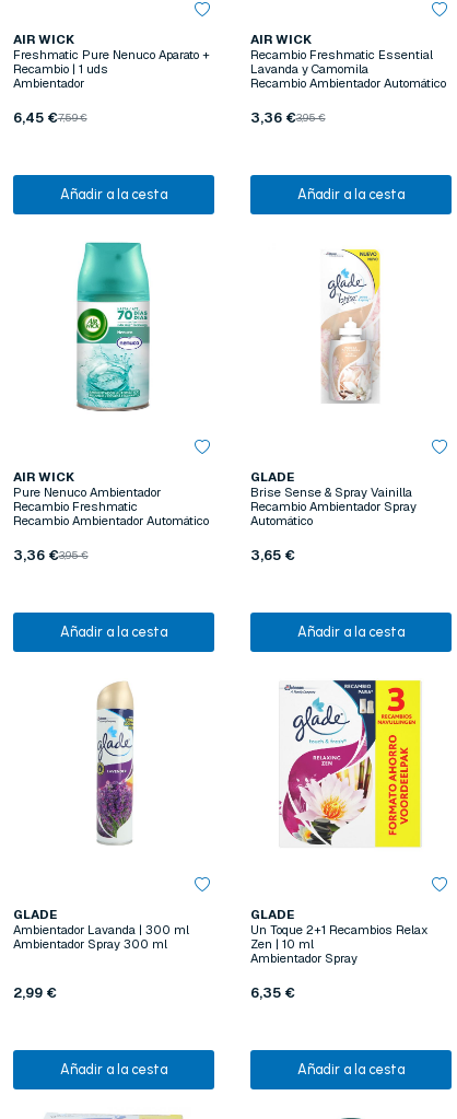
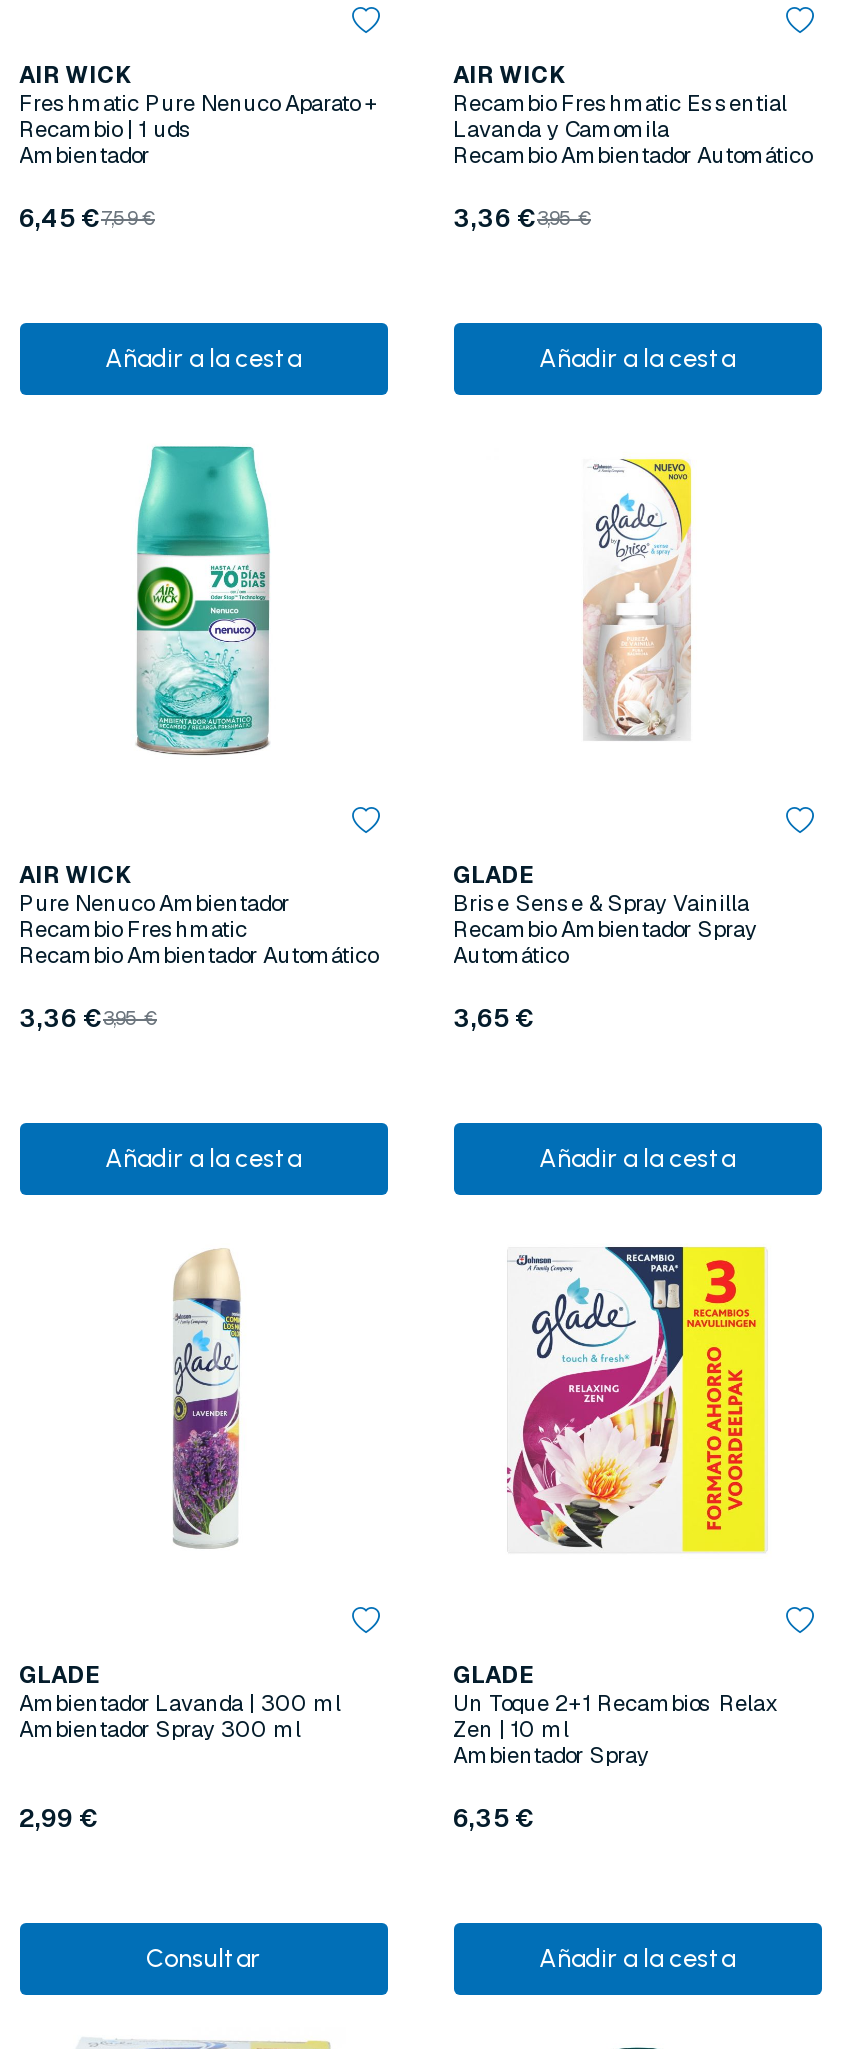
[60,1061,167,1077] Añadir a la cesta -> [146,1943,260,1973] Consultar

